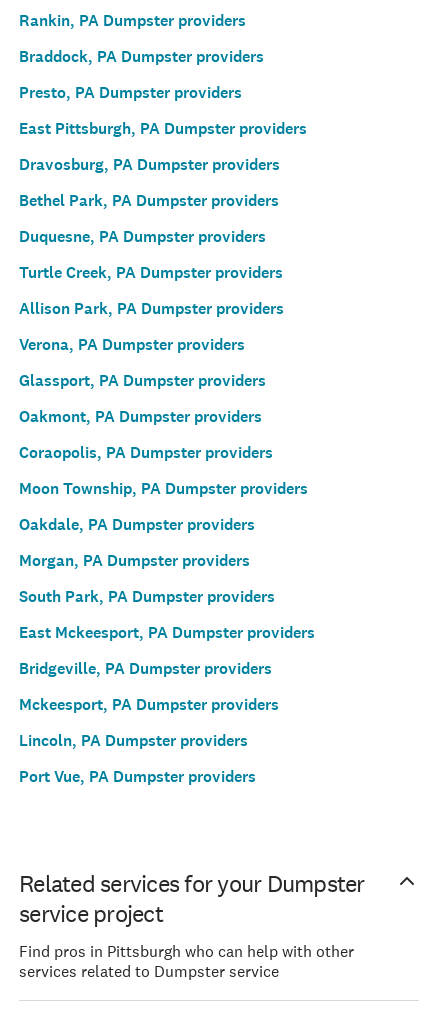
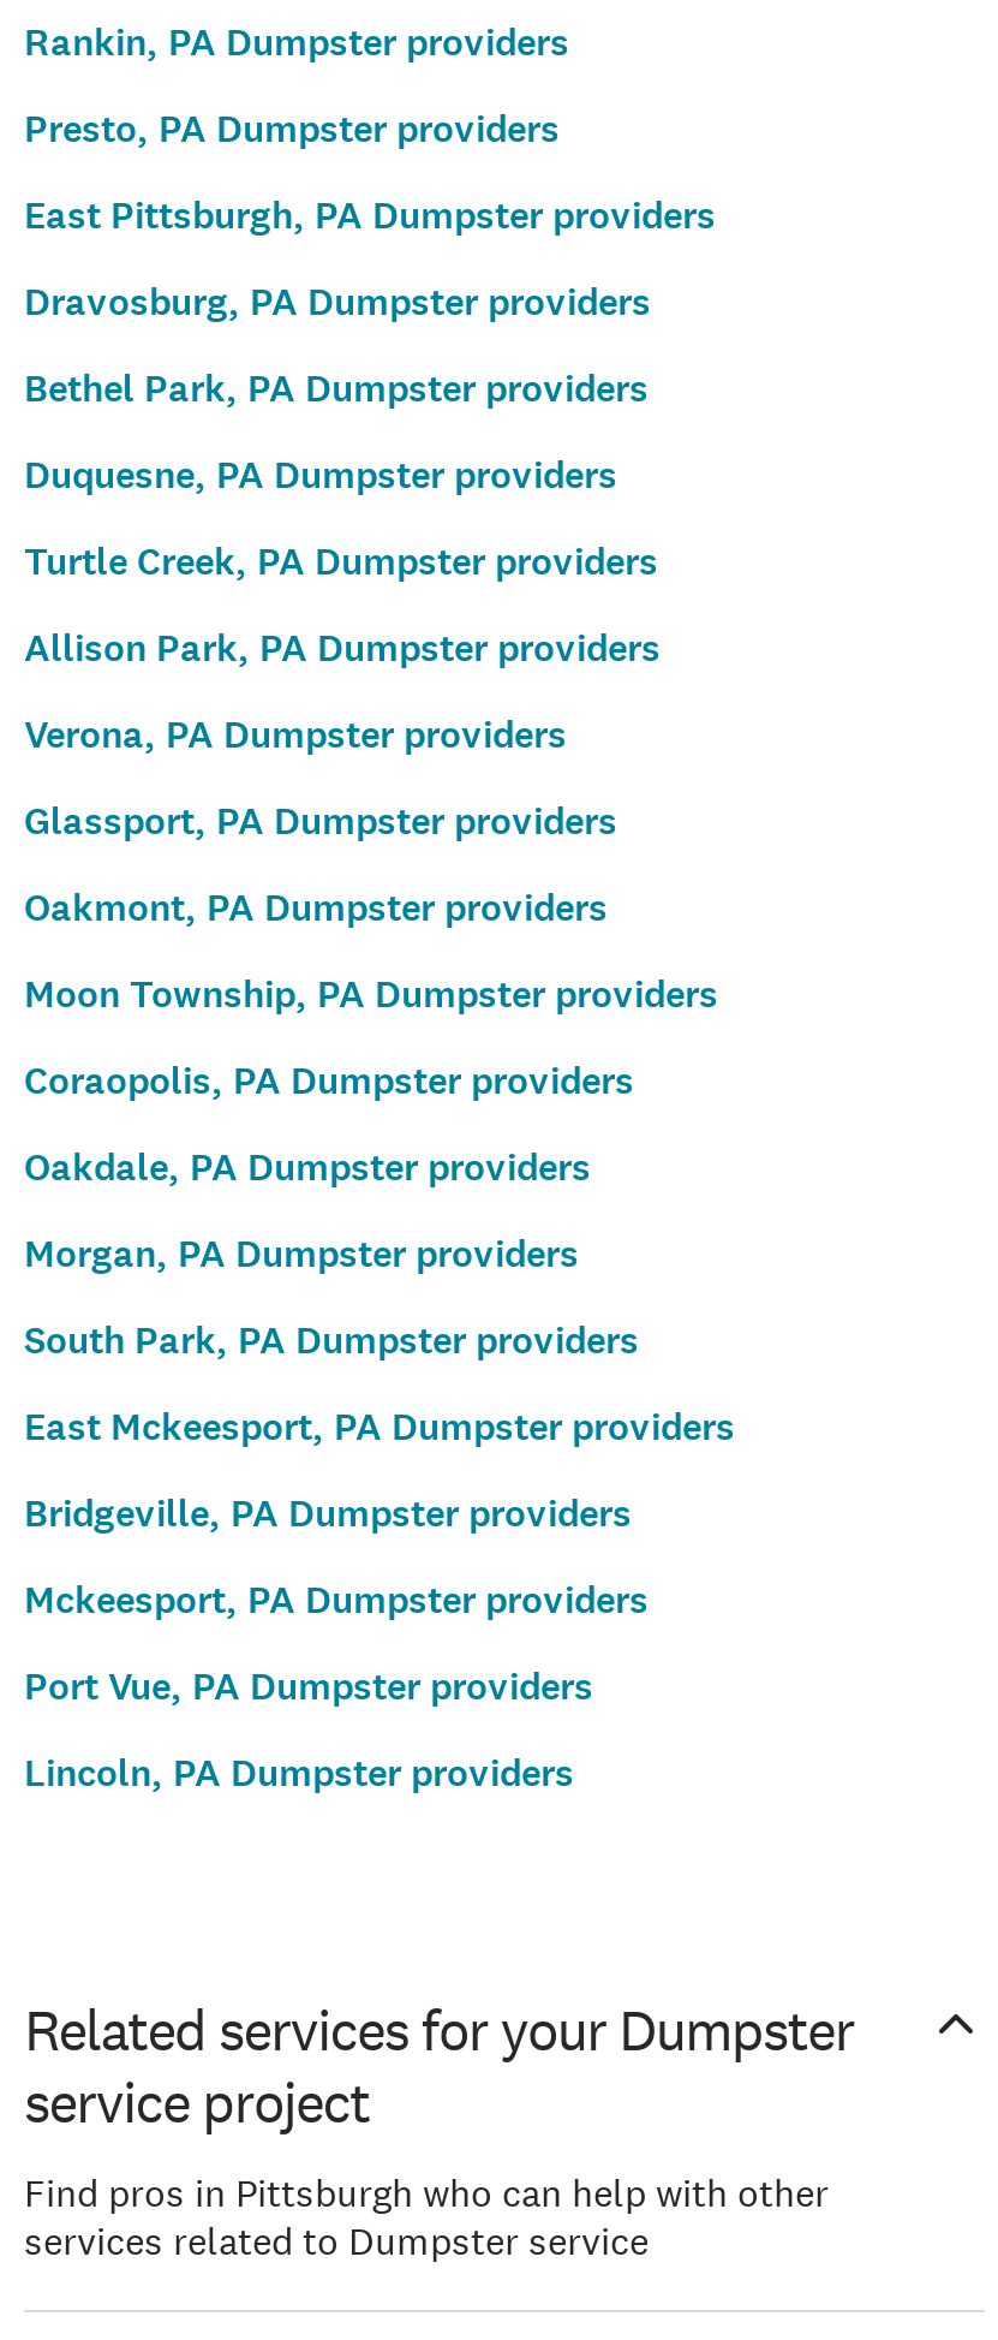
[19,46,264,67] Braddock, PA Dumpster providers -> none
moved [19,478,308,499] -> [24,969,718,1019]: Moon Township, PA Dumpster providers
moved [19,766,256,787] -> [24,1661,593,1711]: Port Vue, PA Dumpster providers

